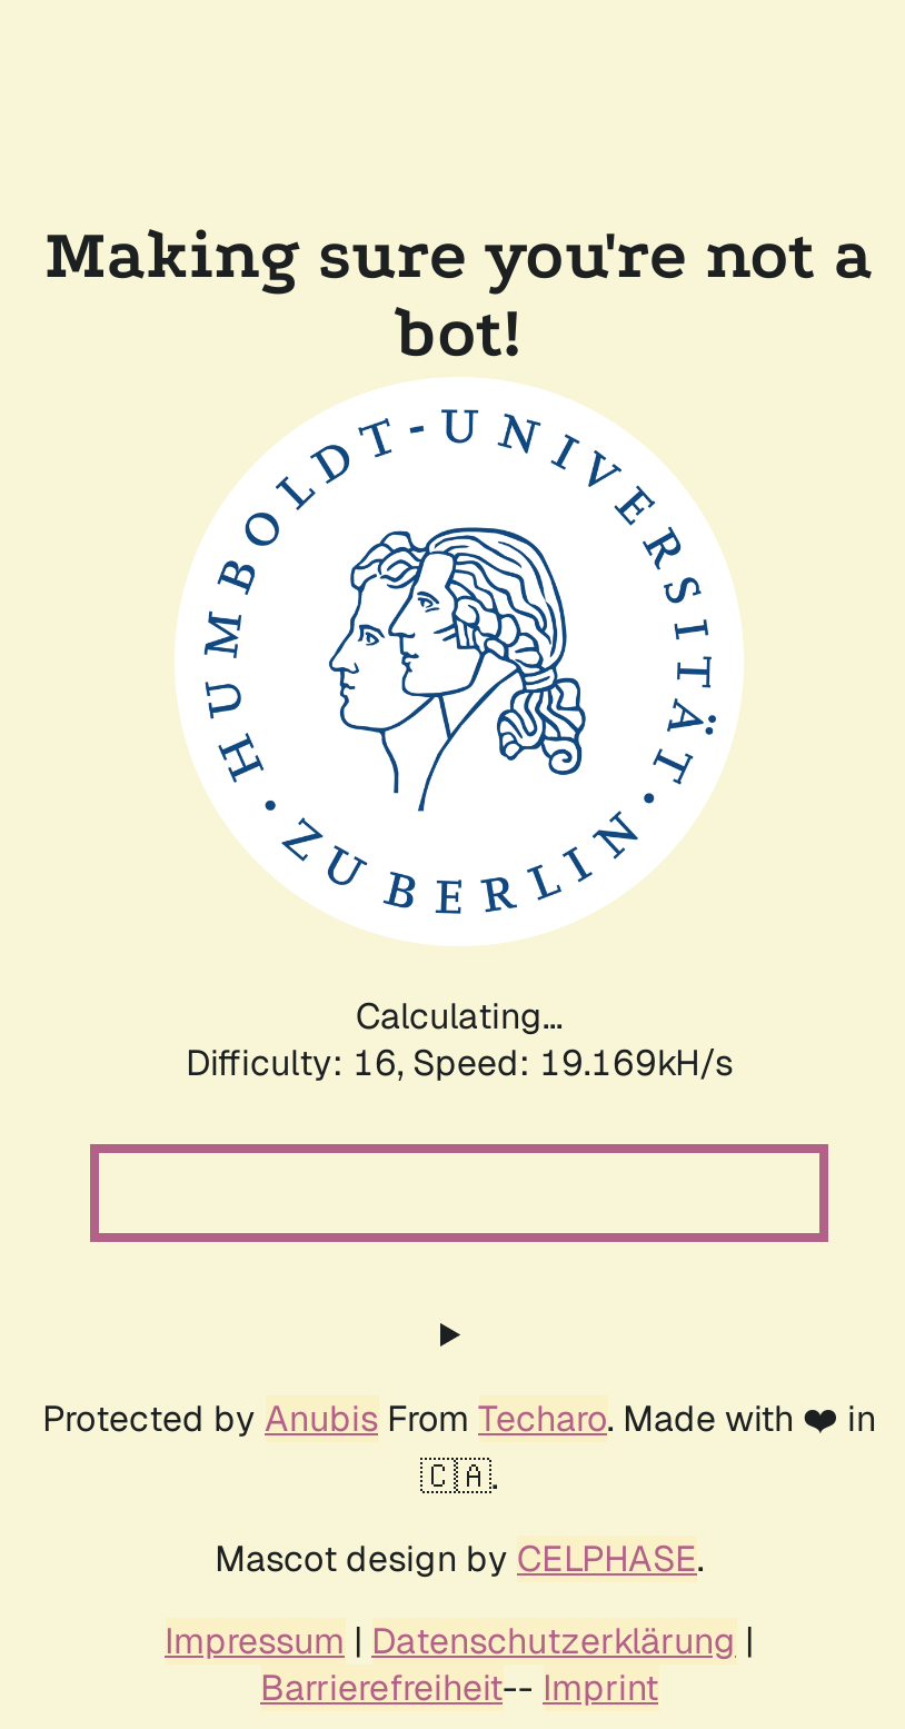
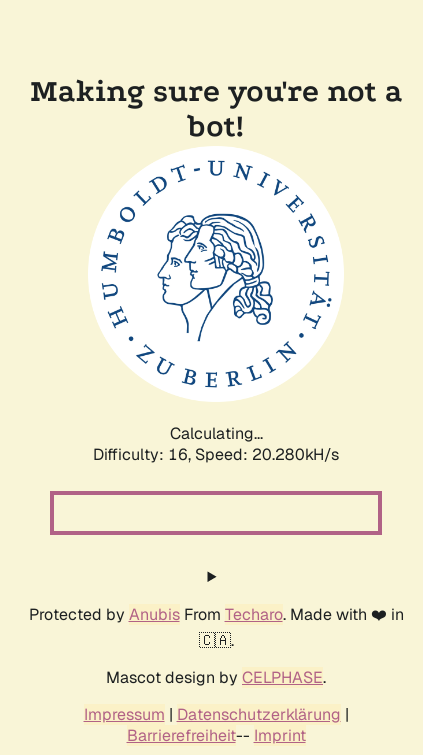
[186,1040,733,1086] Difficulty: 16, Speed: 19.169kH/s -> [93,444,339,465] Difficulty: 16, Speed: 20.280kH/s

